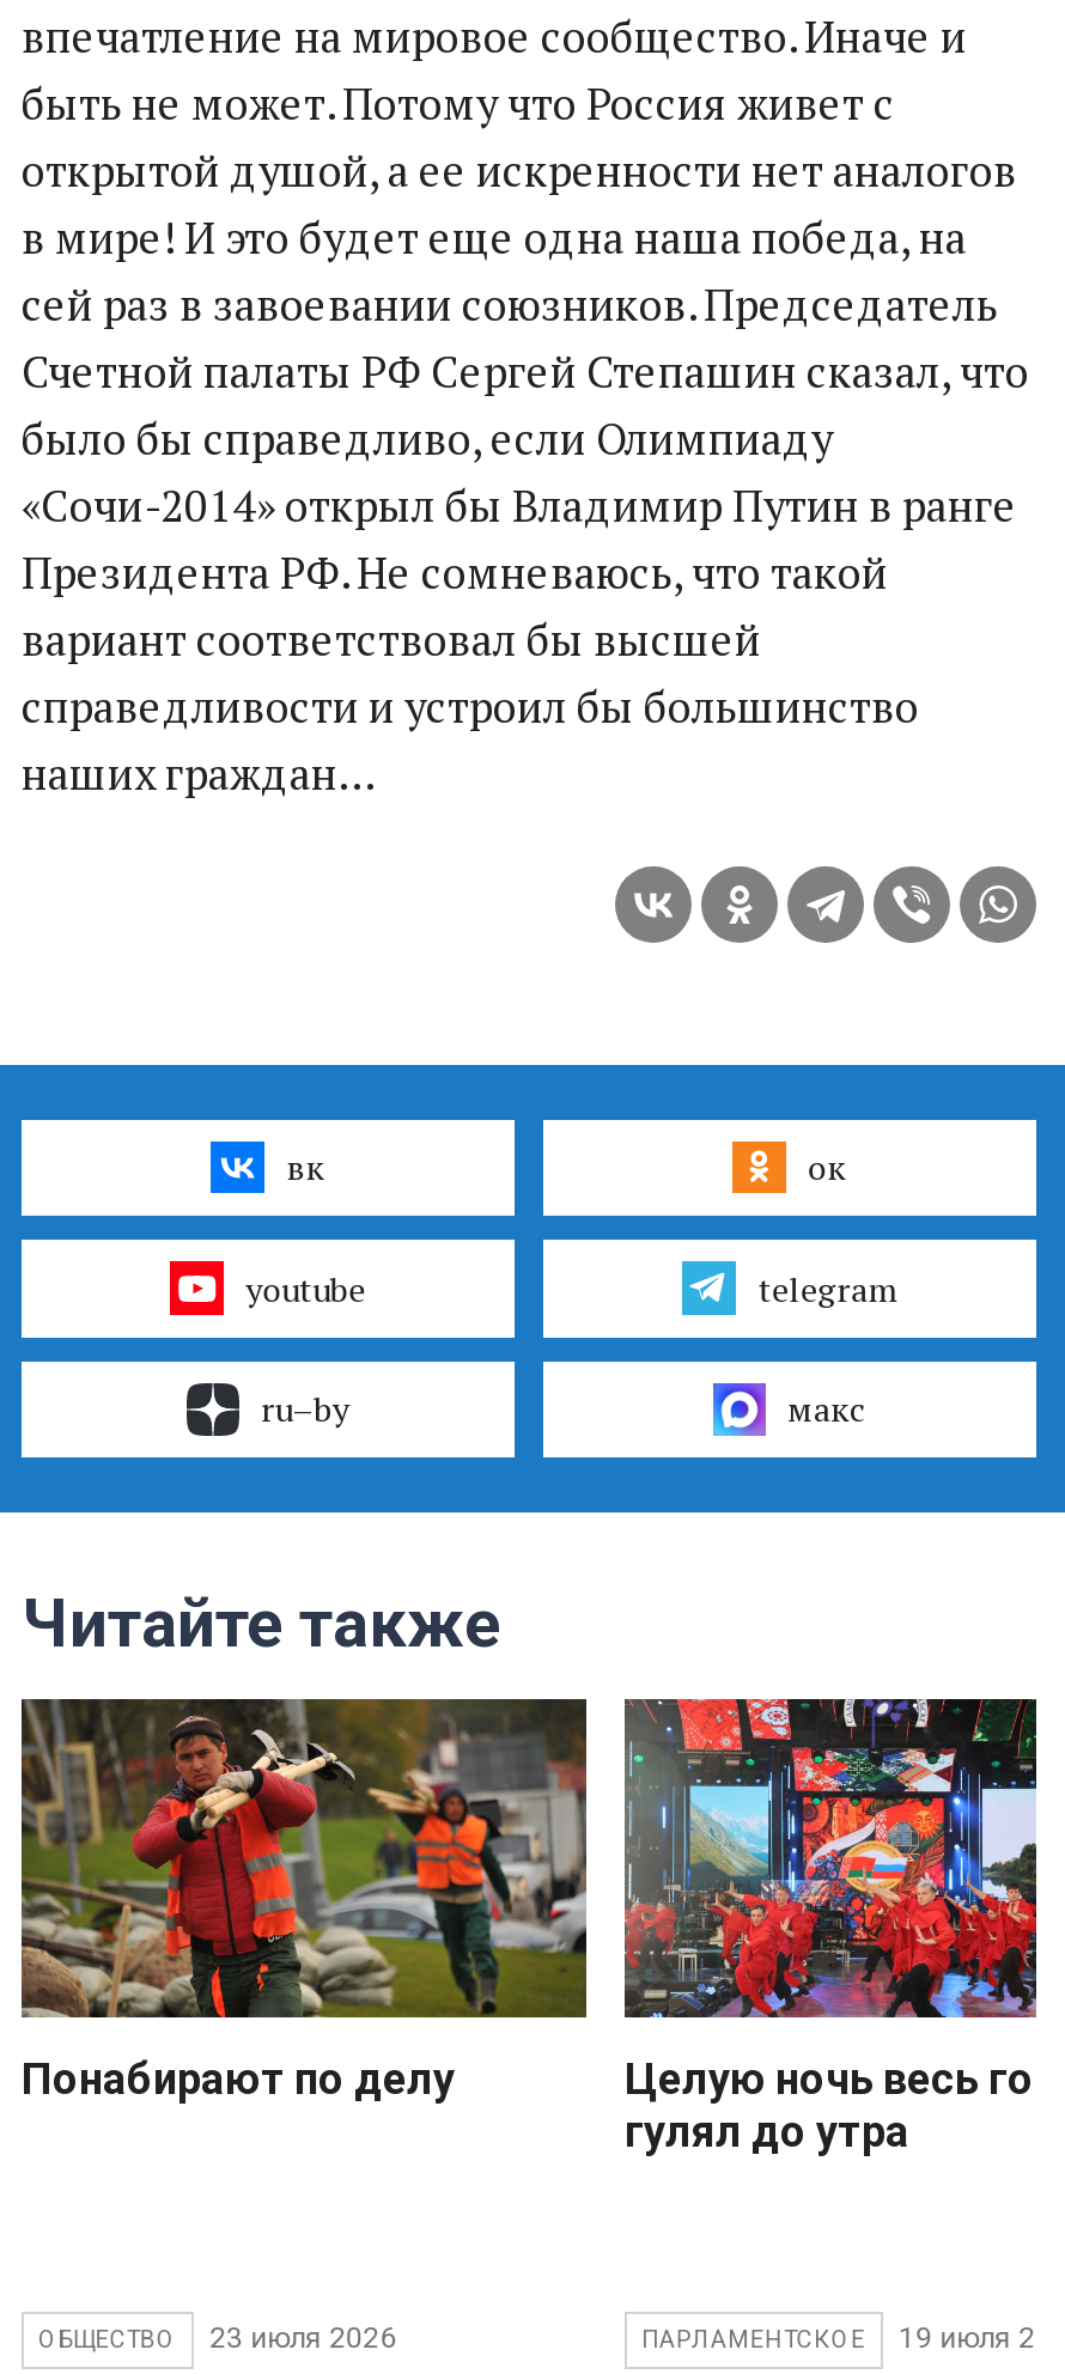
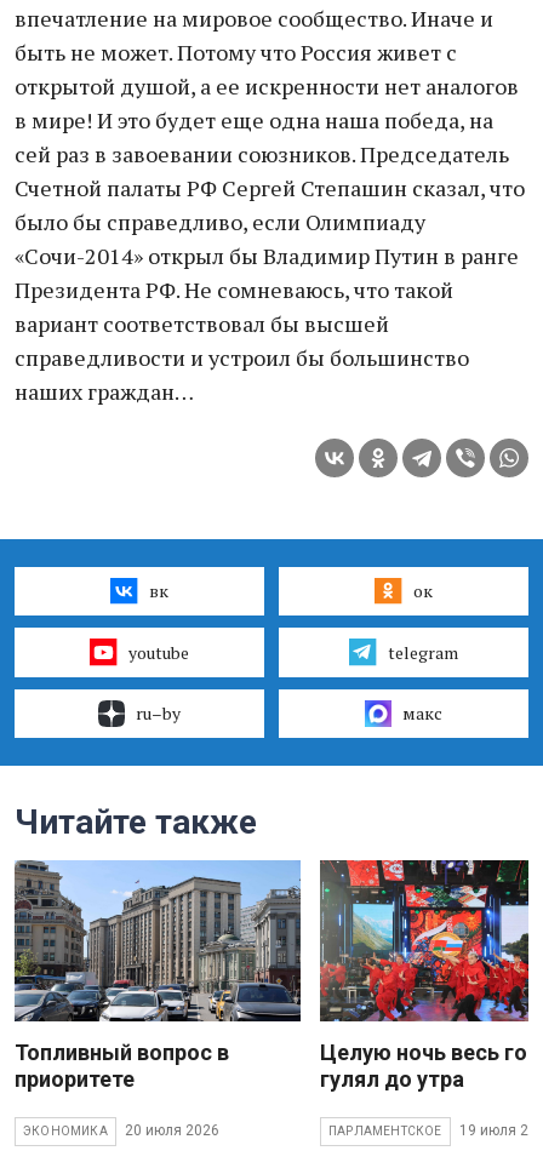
[19,1697,589,2103] [image] | Понабирают по делу -> [13,859,302,1091] [image] | Топливный вопрос в | приоритете
[38,2322,396,2356] ОБЩЕСТВО | 23 июля 2026 -> [23,1122,219,1139] ЭКОНОМИКА | 20 июля 2026

